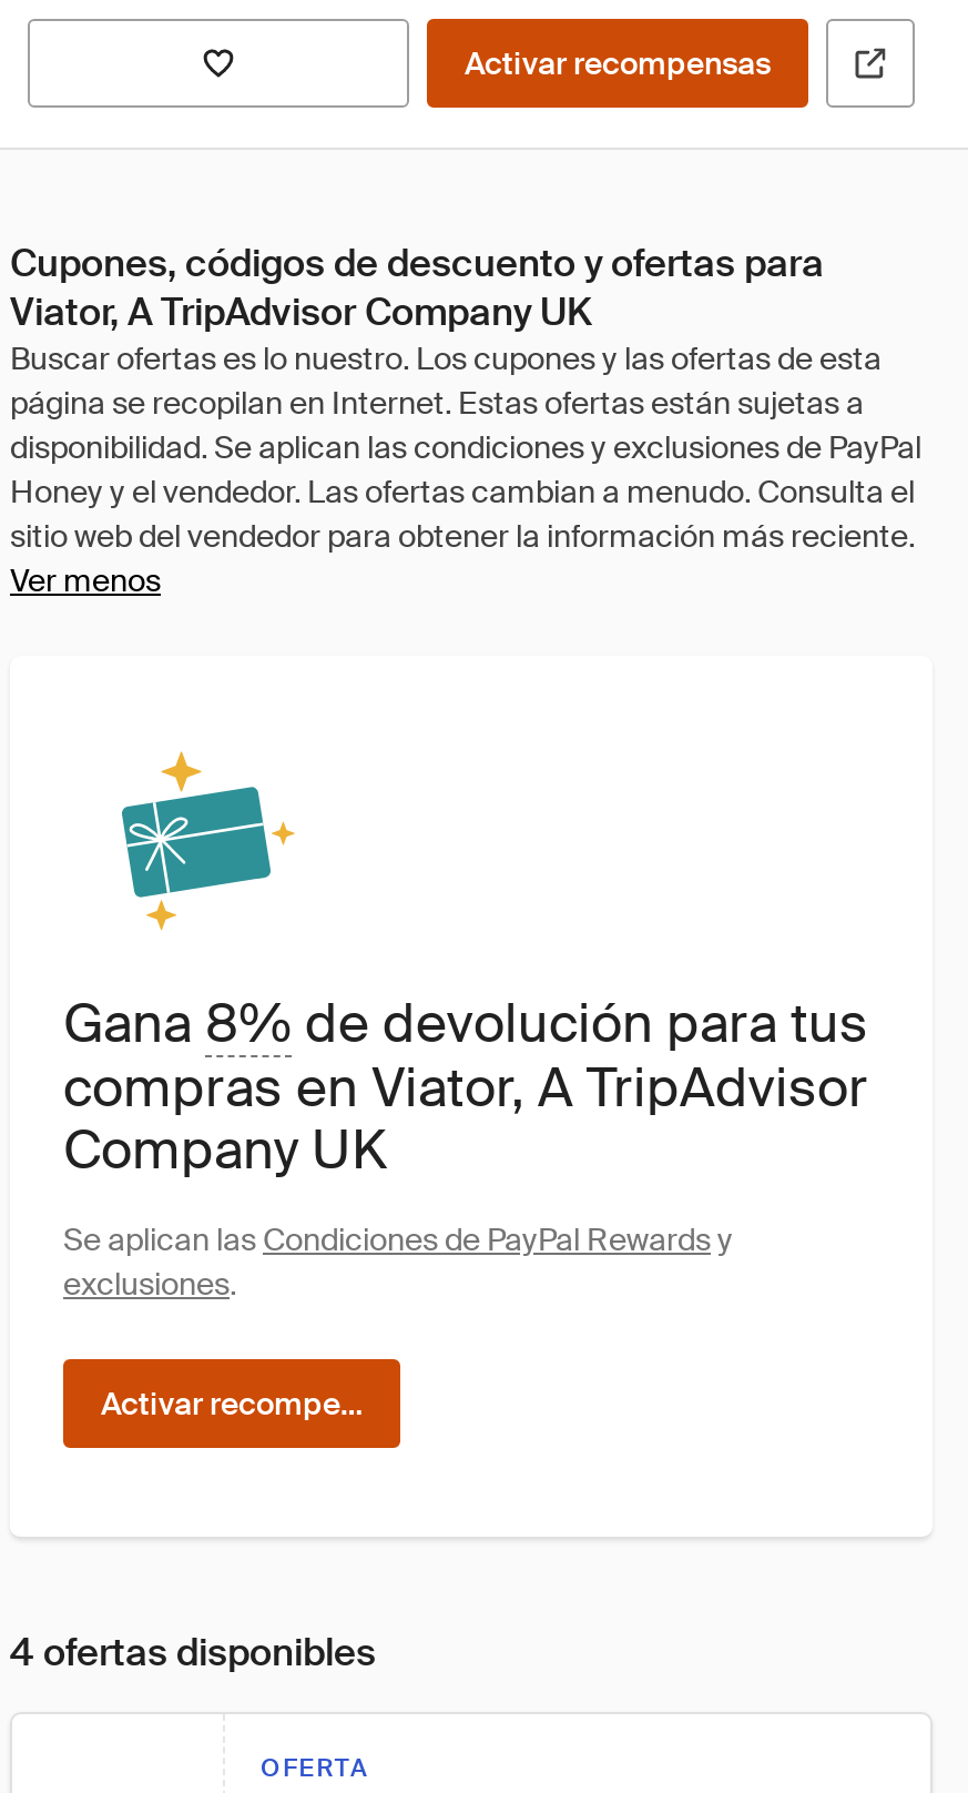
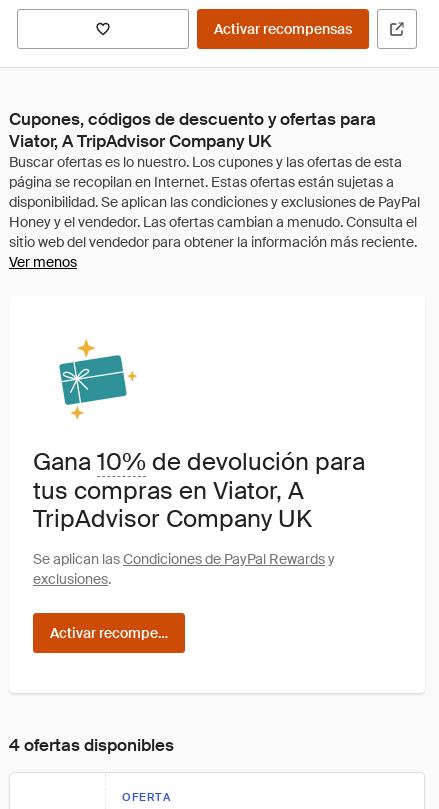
[63,989,868,1184] Gana 8% de devolución para tus | compras en Viator, A TripAdvisor | Company UK -> [33,446,365,534] Gana 10% de devolución para | tus compras en Viator, A | TripAdvisor Company UK

